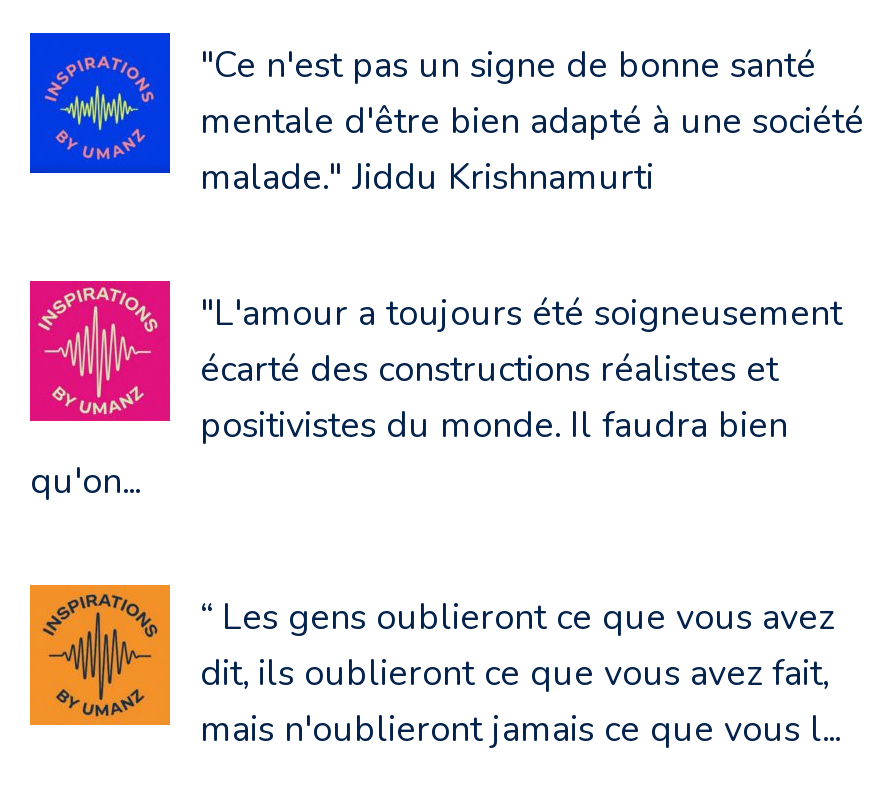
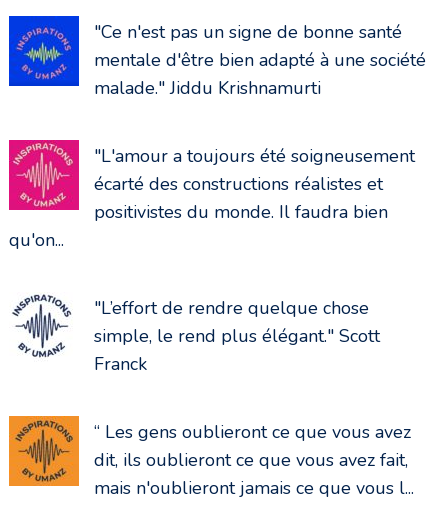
none -> [9,292,380,376] [image] | "L’effort de rendre quelque chose | simple, le rend plus élégant." Scott | Franck

